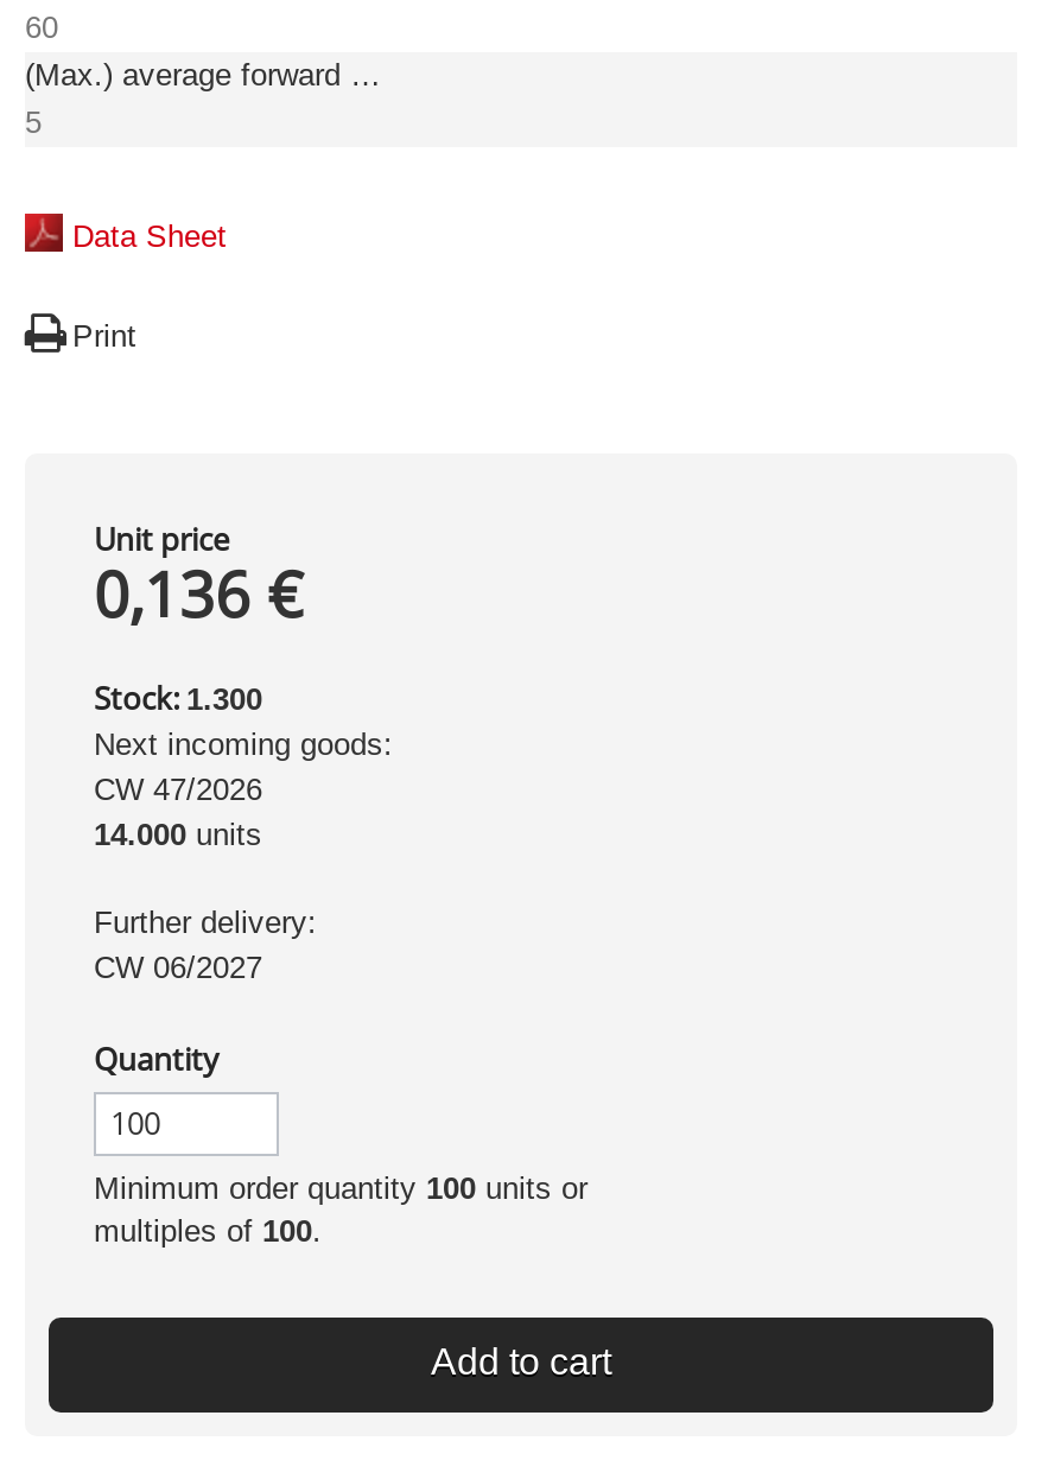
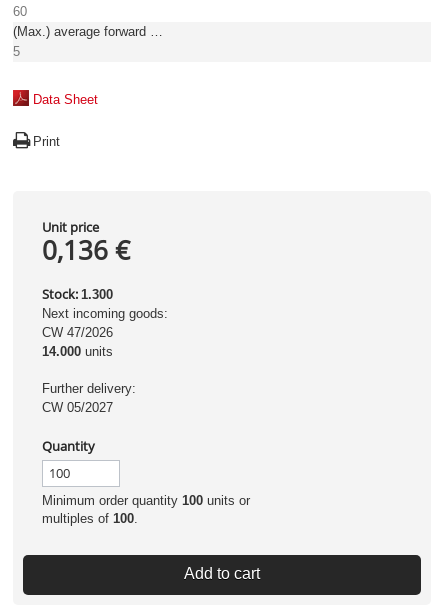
[94,950,262,985] CW 06/2027 -> [42,400,113,415] CW 05/2027

